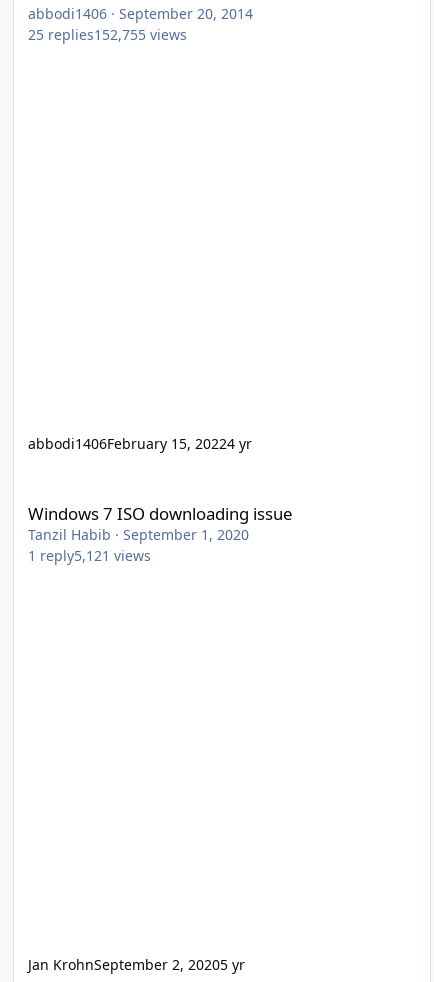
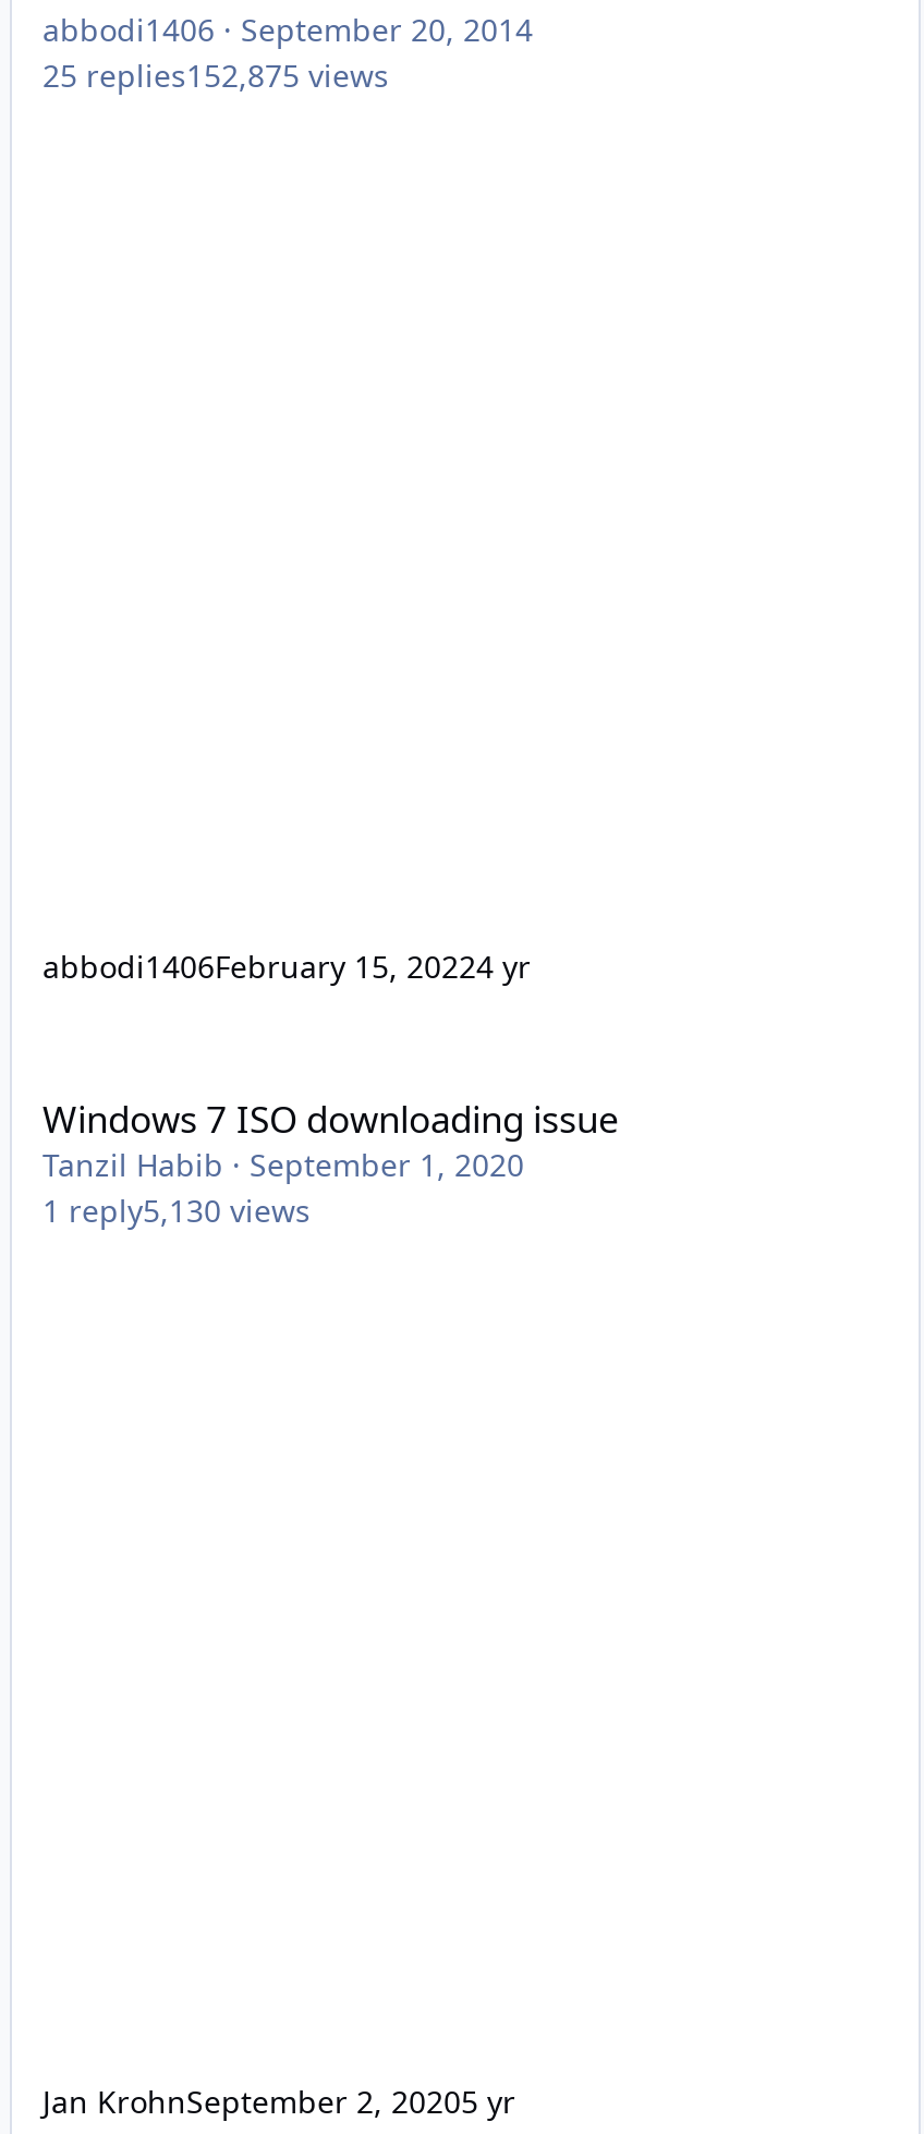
[28,24,187,43] 25 replies152,755 views -> [42,53,389,95] 25 replies152,875 views
[28,545,151,564] 1 reply5,121 views -> [42,1188,311,1230] 1 reply5,130 views

